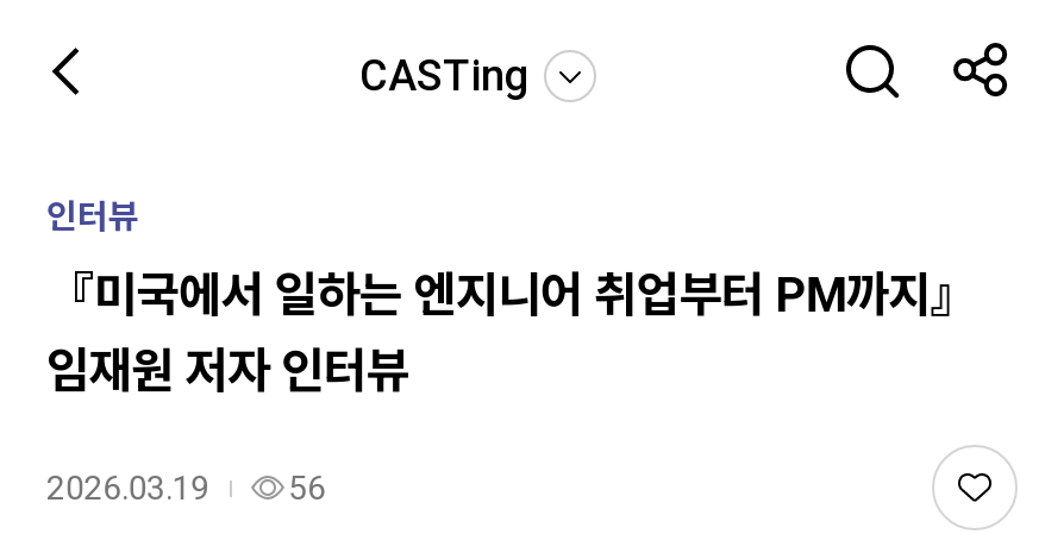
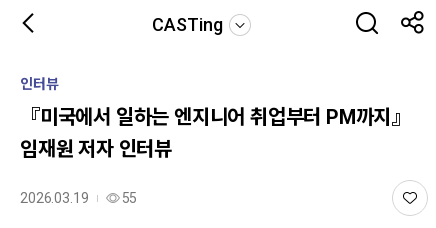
[288,469,326,507] 56 -> [122,190,137,206] 55

